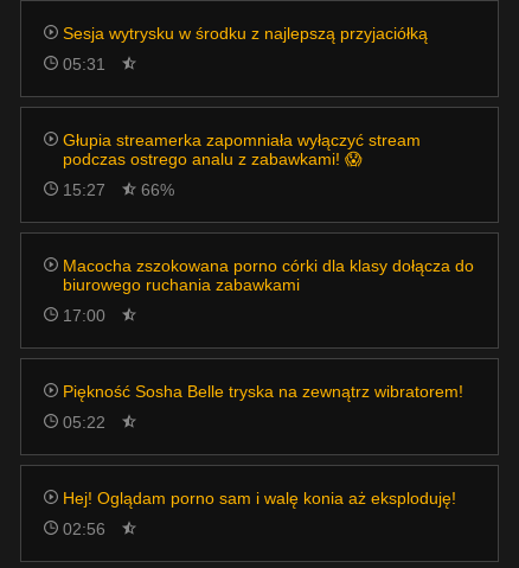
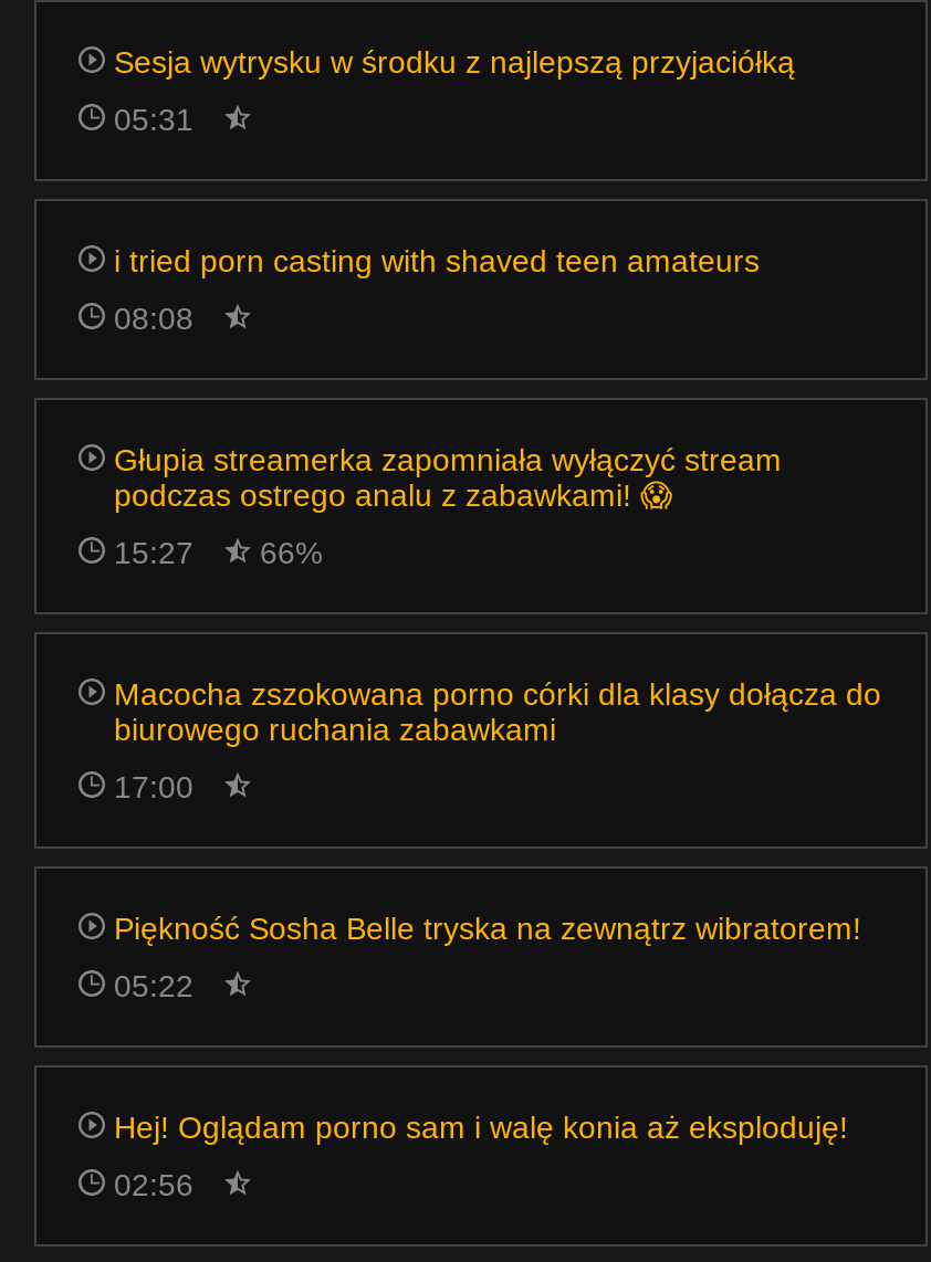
none -> [114,243,760,336] i tried porn casting with shaved teen amateurs | 08:08

